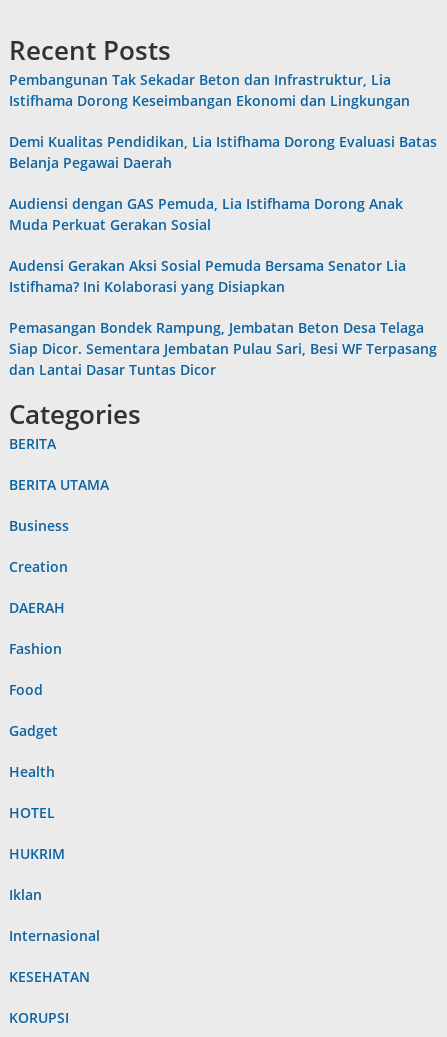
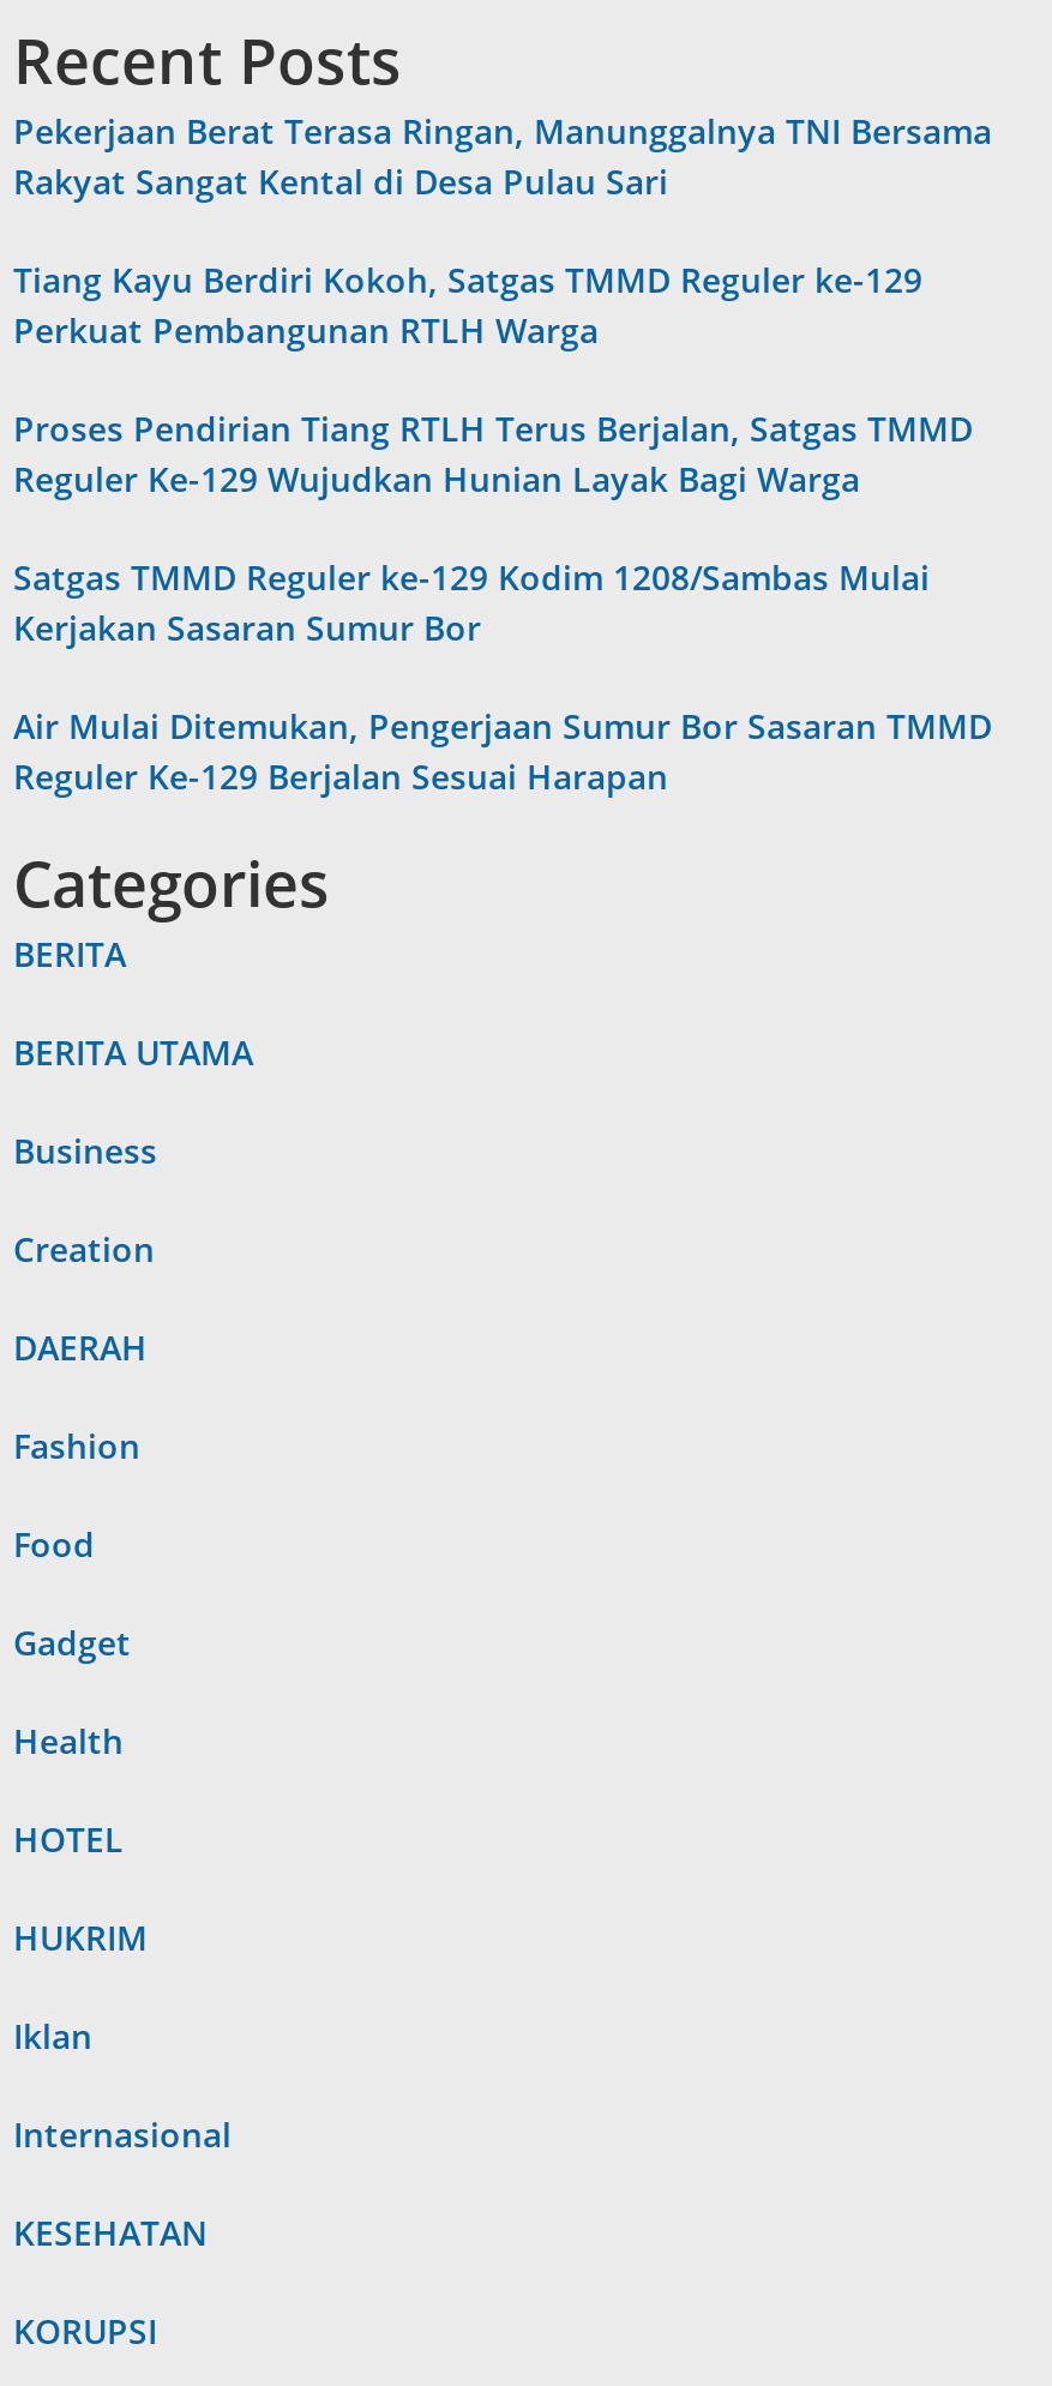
[9,70,410,110] Pembangunan Tak Sekadar Beton dan Infrastruktur, Lia | Istifhama Dorong Keseimbangan Ekonomi dan Lingkungan -> [13,108,992,204] Pekerjaan Berat Terasa Ringan, Manunggalnya TNI Bersama | Rakyat Sangat Kental di Desa Pulau Sari
[9,132,437,172] Demi Kualitas Pendidikan, Lia Istifhama Dorong Evaluasi Batas | Belanja Pegawai Daerah -> [13,257,922,353] Tiang Kayu Berdiri Kokoh, Satgas TMMD Reguler ke-129 | Perkuat Pembangunan RTLH Warga
[9,194,403,234] Audiensi dengan GAS Pemuda, Lia Istifhama Dorong Anak | Muda Perkuat Gerakan Sosial -> [13,406,973,502] Proses Pendirian Tiang RTLH Terus Berjalan, Satgas TMMD | Reguler Ke-129 Wujudkan Hunian Layak Bagi Warga
[9,256,406,296] Audensi Gerakan Aksi Sosial Pemuda Bersama Senator Lia | Istifhama? Ini Kolaborasi yang Disiapkan -> [13,555,930,651] Satgas TMMD Reguler ke-129 Kodim 1208/Sambas Mulai | Kerjakan Sasaran Sumur Bor
[9,318,437,379] Pemasangan Bondek Rampung, Jembatan Beton Desa Telaga | Siap Dicor. Sementara Jembatan Pulau Sari, Besi WF Terpasang | dan Lantai Dasar Tuntas Dicor -> [13,703,992,799] Air Mulai Ditemukan, Pengerjaan Sumur Bor Sasaran TMMD | Reguler Ke-129 Berjalan Sesuai Harapan

